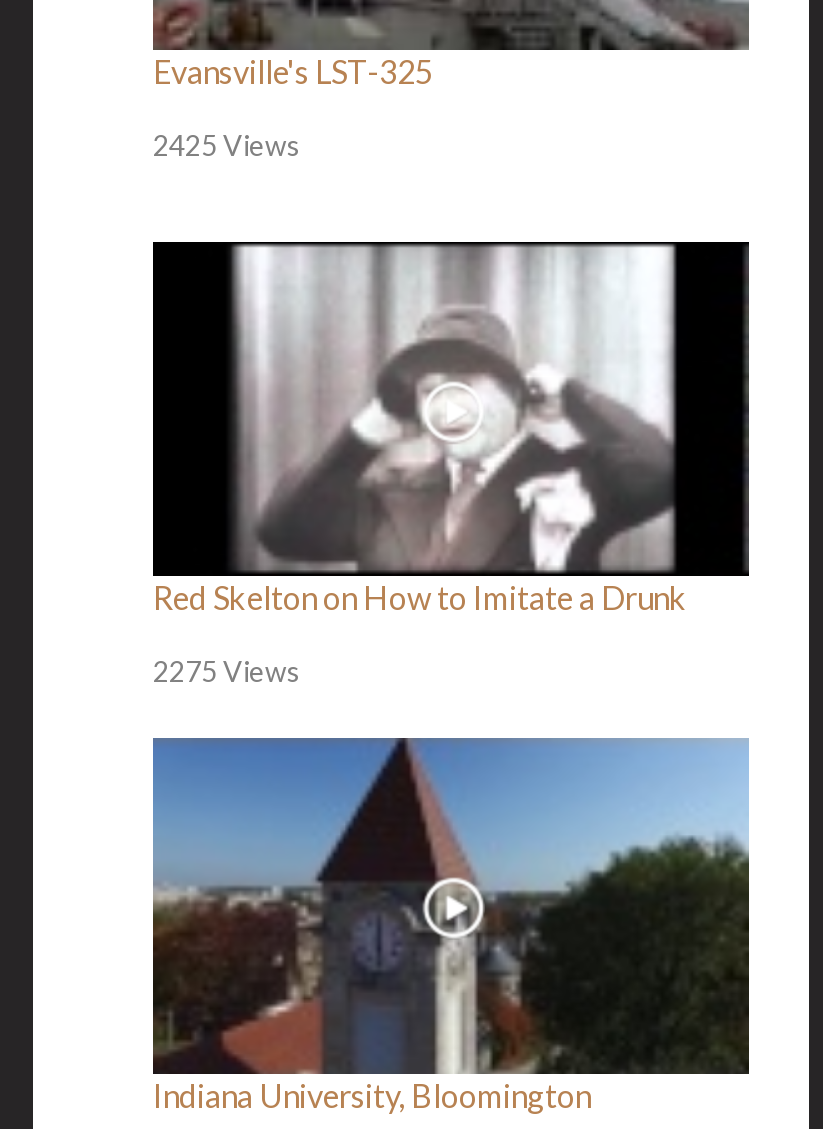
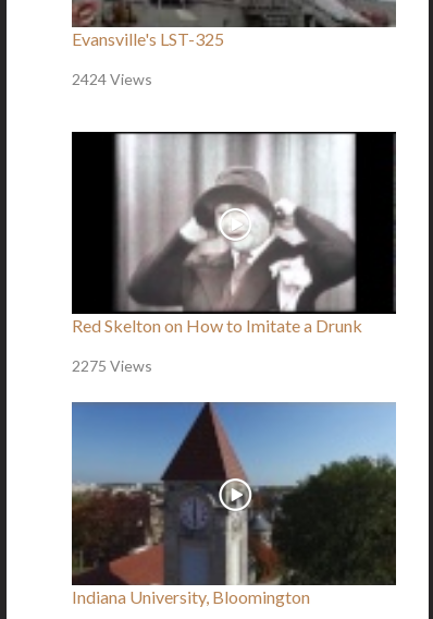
[153,128,301,162] 2425 Views -> [72,70,152,88] 2424 Views

